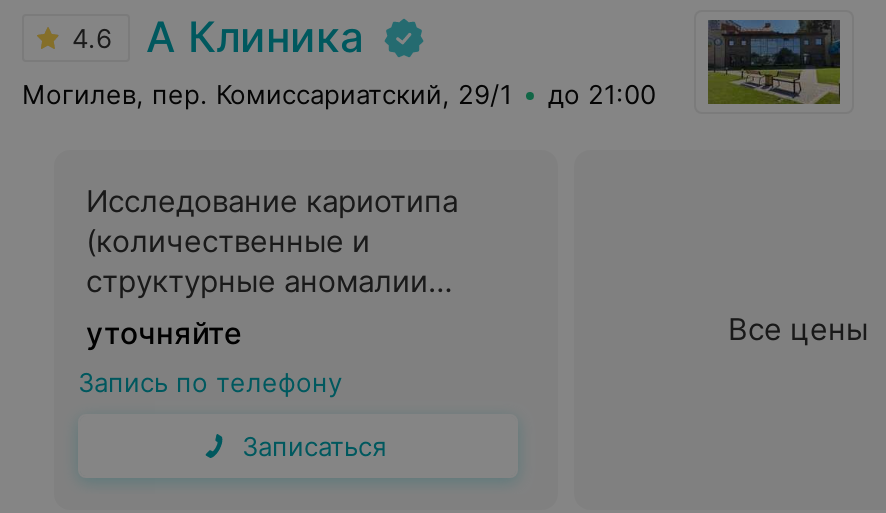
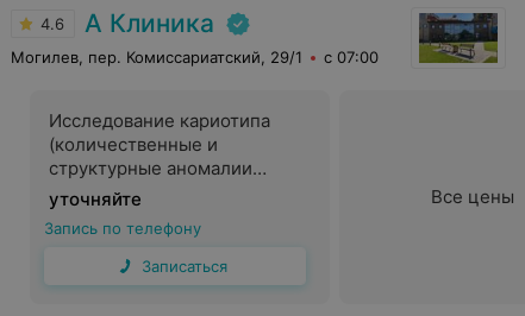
[22,78,656,110] Могилев, пер. Комиссариатский, 29/1 до 21:00 -> [11,48,379,67] Могилев, пер. Комиссариатский, 29/1 с 07:00

